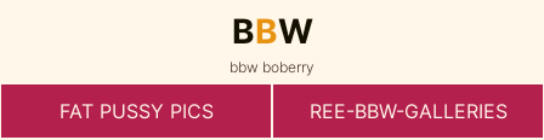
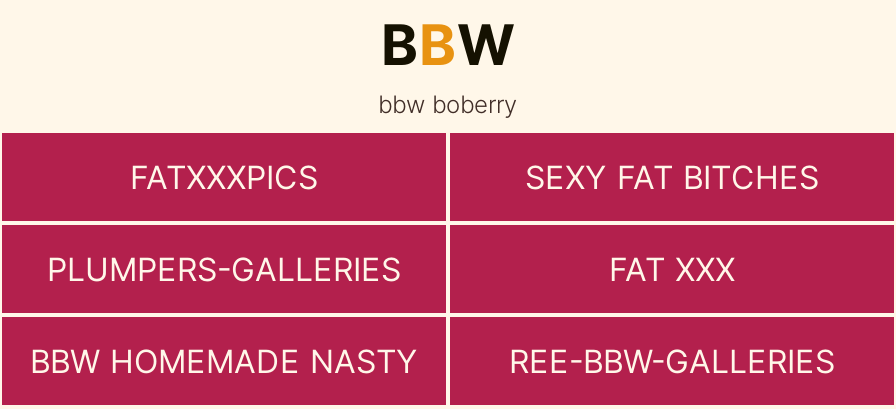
[59,99,213,123] FAT PUSSY PICS -> [30,157,819,381] FATXXXPICS | SEXY FAT BITCHES | PLUMPERS-GALLERIES | FAT XXX | BBW HOMEMADE NASTY

